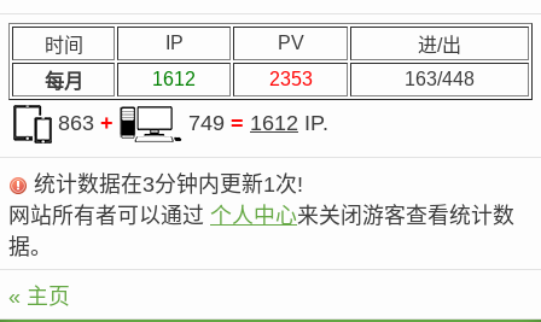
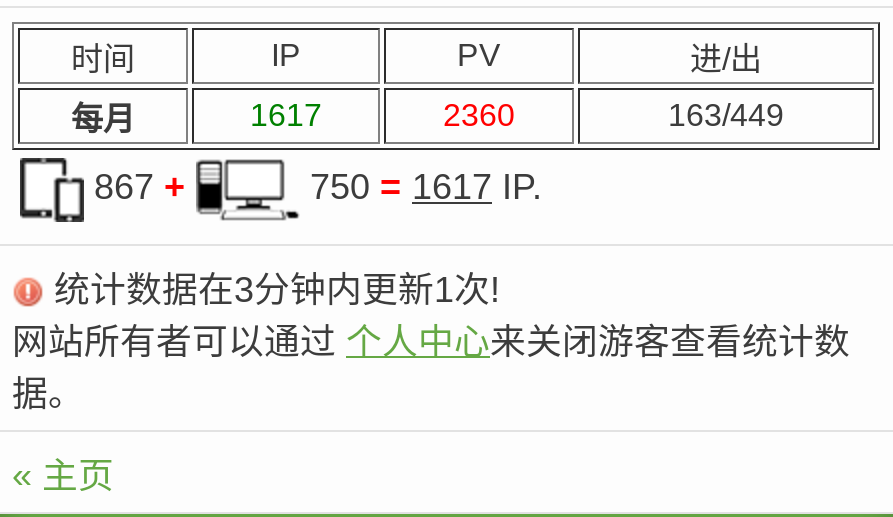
[152,69,196,89] 1612 -> [250,98,322,132] 1617
[269,69,312,89] 2353 -> [443,98,515,132] 2360
[405,69,475,89] 163/448 -> [668,98,784,132] 163/449
[52,111,114,135] 863 + -> [84,167,186,207] 867 +
[182,111,328,135] 749 = 1612 IP. -> [300,167,542,207] 750 = 1617 IP.

